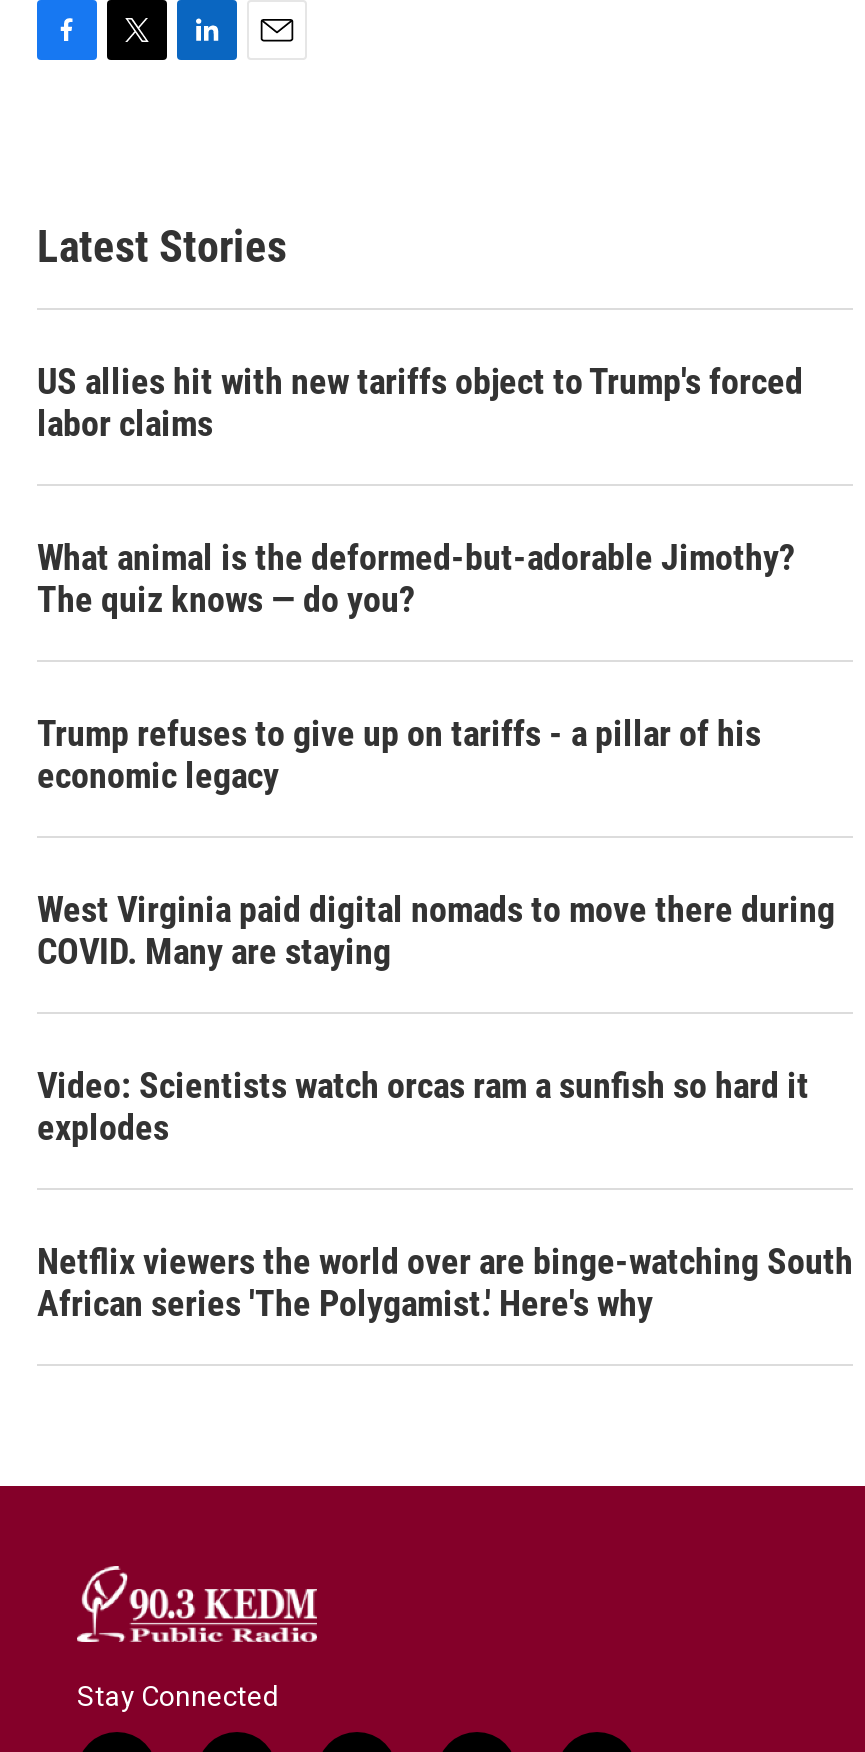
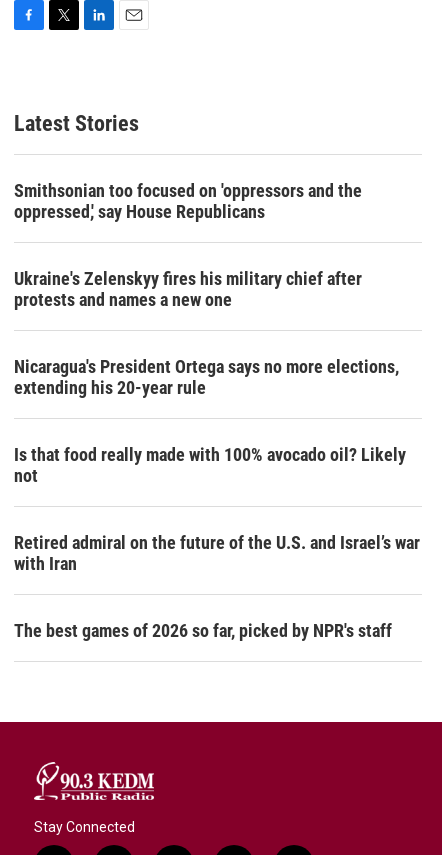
[37,360,803,444] US allies hit with new tariffs object to Trump's forced | labor claims -> [14,180,362,222] Smithsonian too focused on 'oppressors and the | oppressed,' say House Republicans
[37,536,795,620] What animal is the deformed-but-adorable Jimothy? | The quiz knows — do you? -> [14,268,362,310] Ukraine's Zelenskyy fires his military chief after | protests and names a new one
[37,712,761,796] Trump refuses to give up on tariffs - a pillar of his | economic legacy -> [14,356,399,398] Nicaragua's President Ortega says no more elections, | extending his 20-year rule
[37,888,835,972] West Virginia paid digital nomads to move there during | COVID. Many are staying -> [14,444,406,486] Is that food really made with 100% avocado oil? Likely | not
[37,1064,809,1148] Video: Scientists watch orcas ram a sunfish so hard it | explodes -> [14,532,420,574] Retired admiral on the future of the U.S. and Israel’s war | with Iran
[37,1240,853,1324] Netflix viewers the world over are binge-watching South | African series 'The Polygamist.' Here's why -> [14,620,392,641] The best games of 2026 so far, picked by NPR's staff

